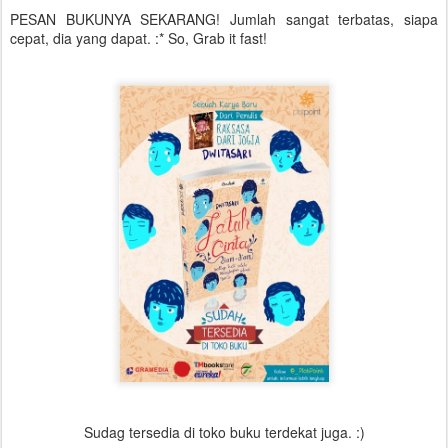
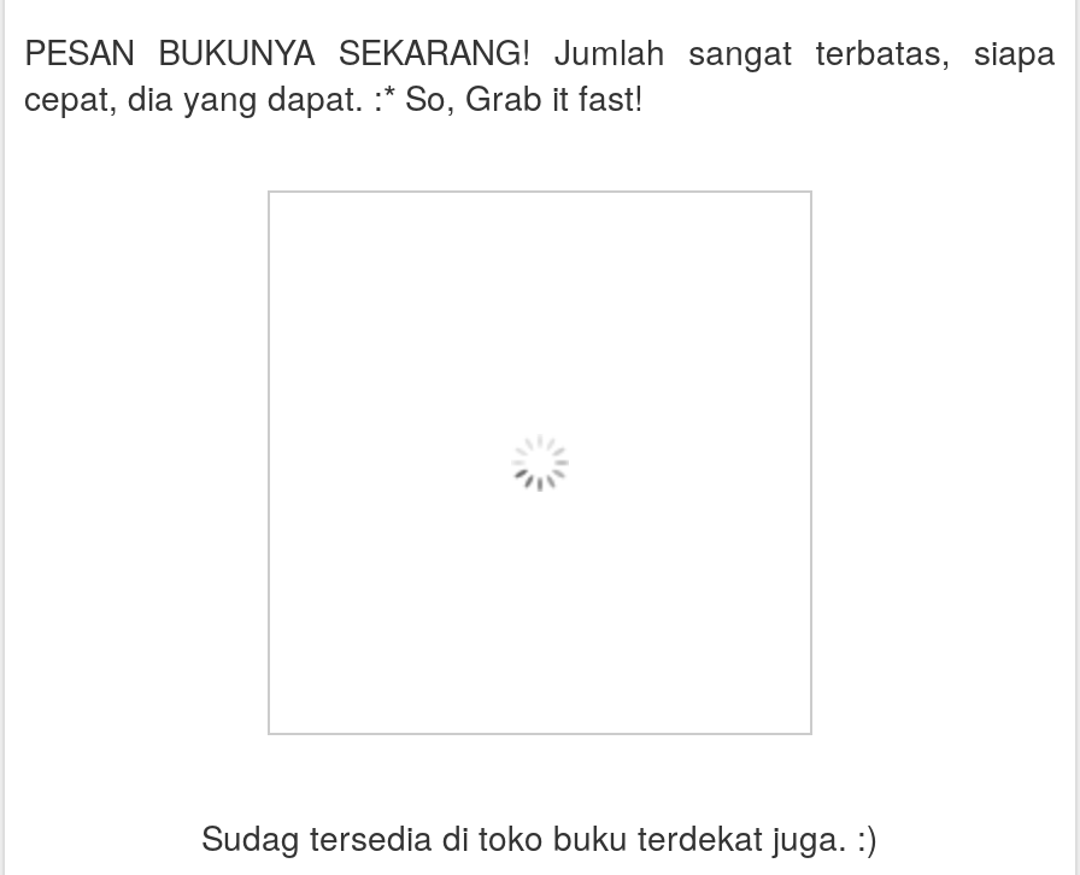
[118,84,331,384] [image] -> none

